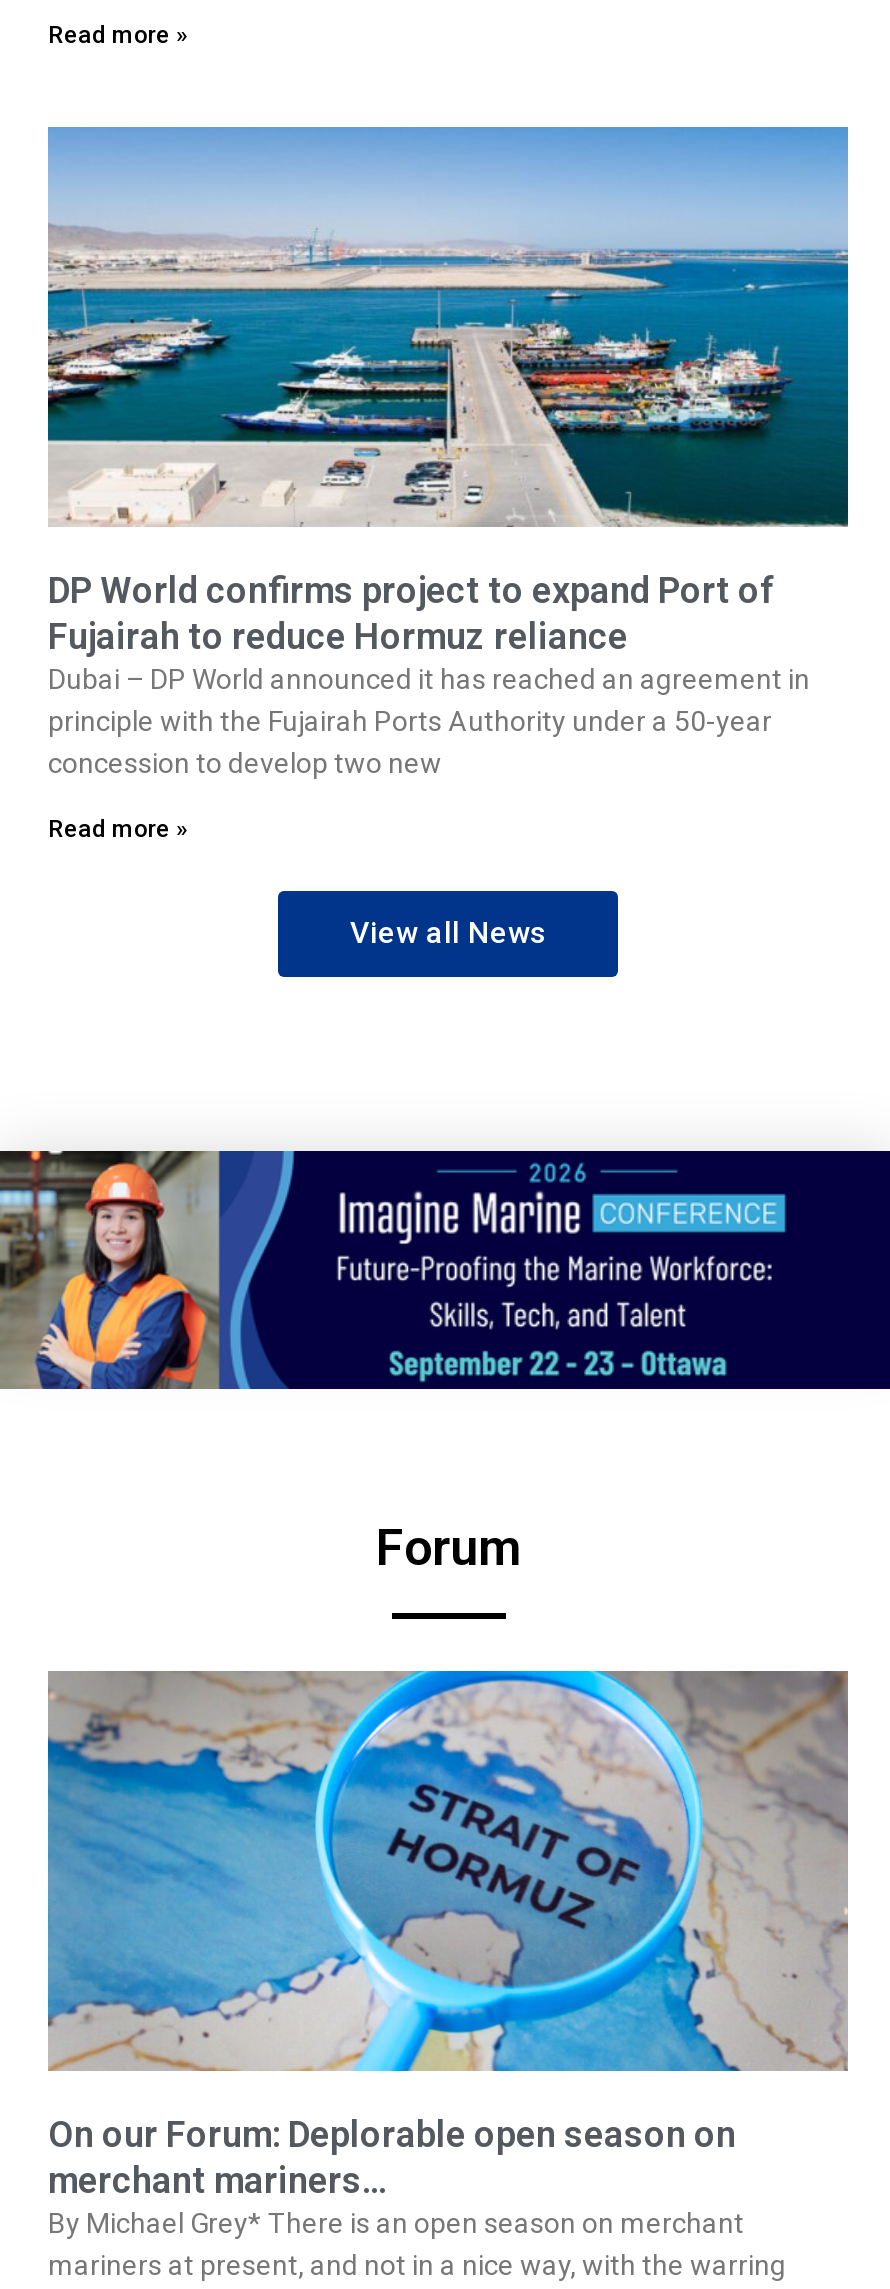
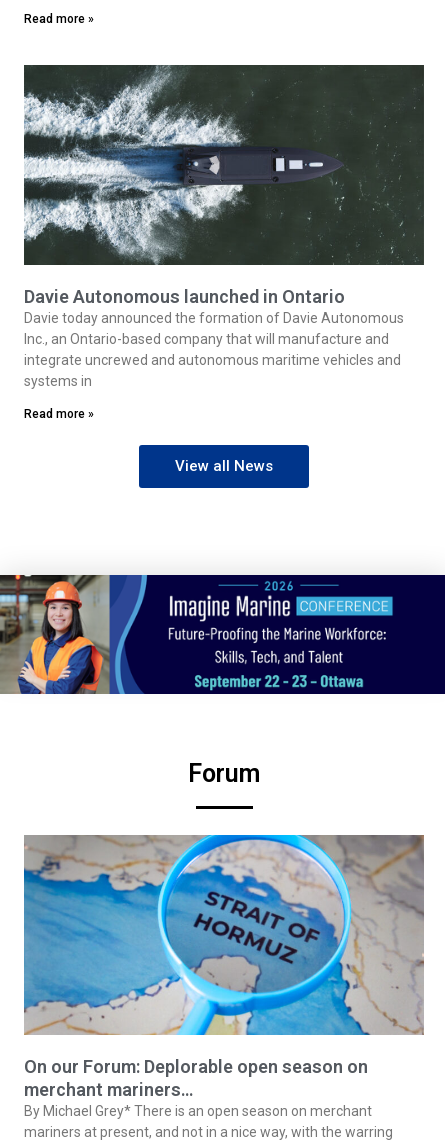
[46,125,850,779] [image] | DP World confirms project to expand Port of | Fujairah to reduce Hormuz reliance | Dubai – DP World announced it has reached an agreement in | principle with the Fujairah Ports Authority under a 50-year | concession to develop two new -> [23,64,425,389] [image] | Davie Autonomous launched in Ontario | Davie today announced the formation of Davie Autonomous | Inc., an Ontario-based company that will manufacture and | integrate uncrewed and autonomous maritime vehicles and | systems in

